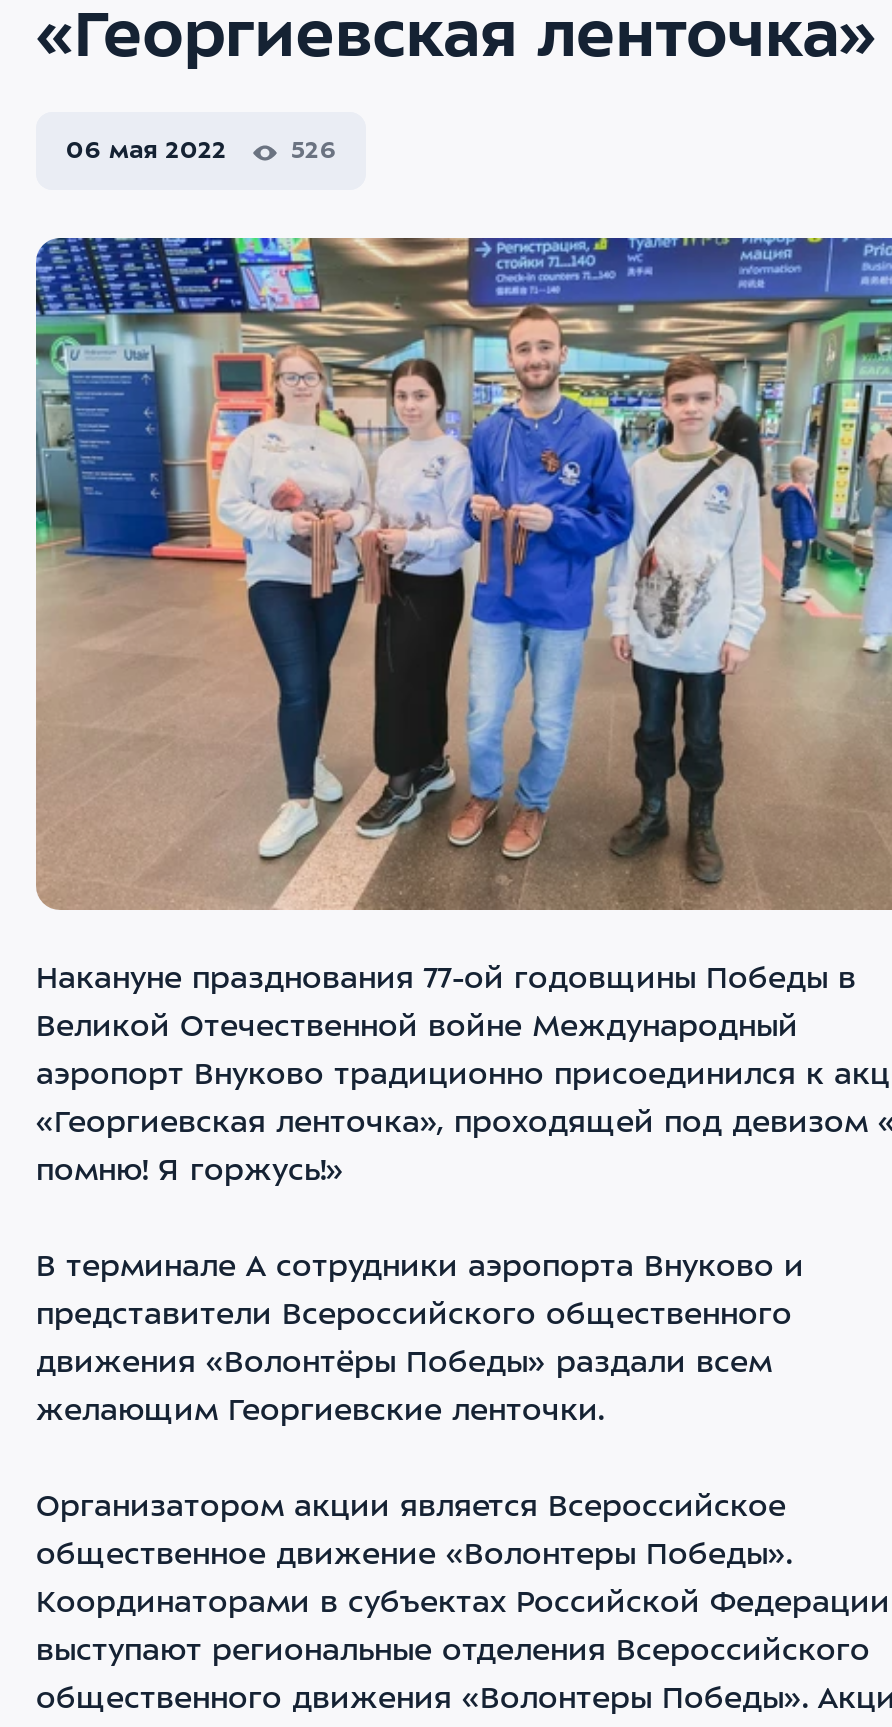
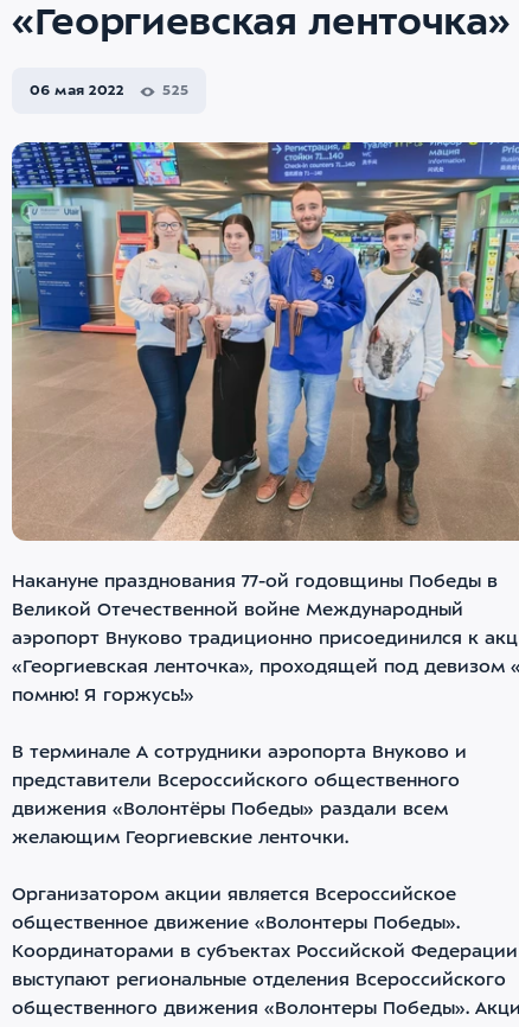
[291,140,336,164] 526 -> [163,84,188,98] 525

